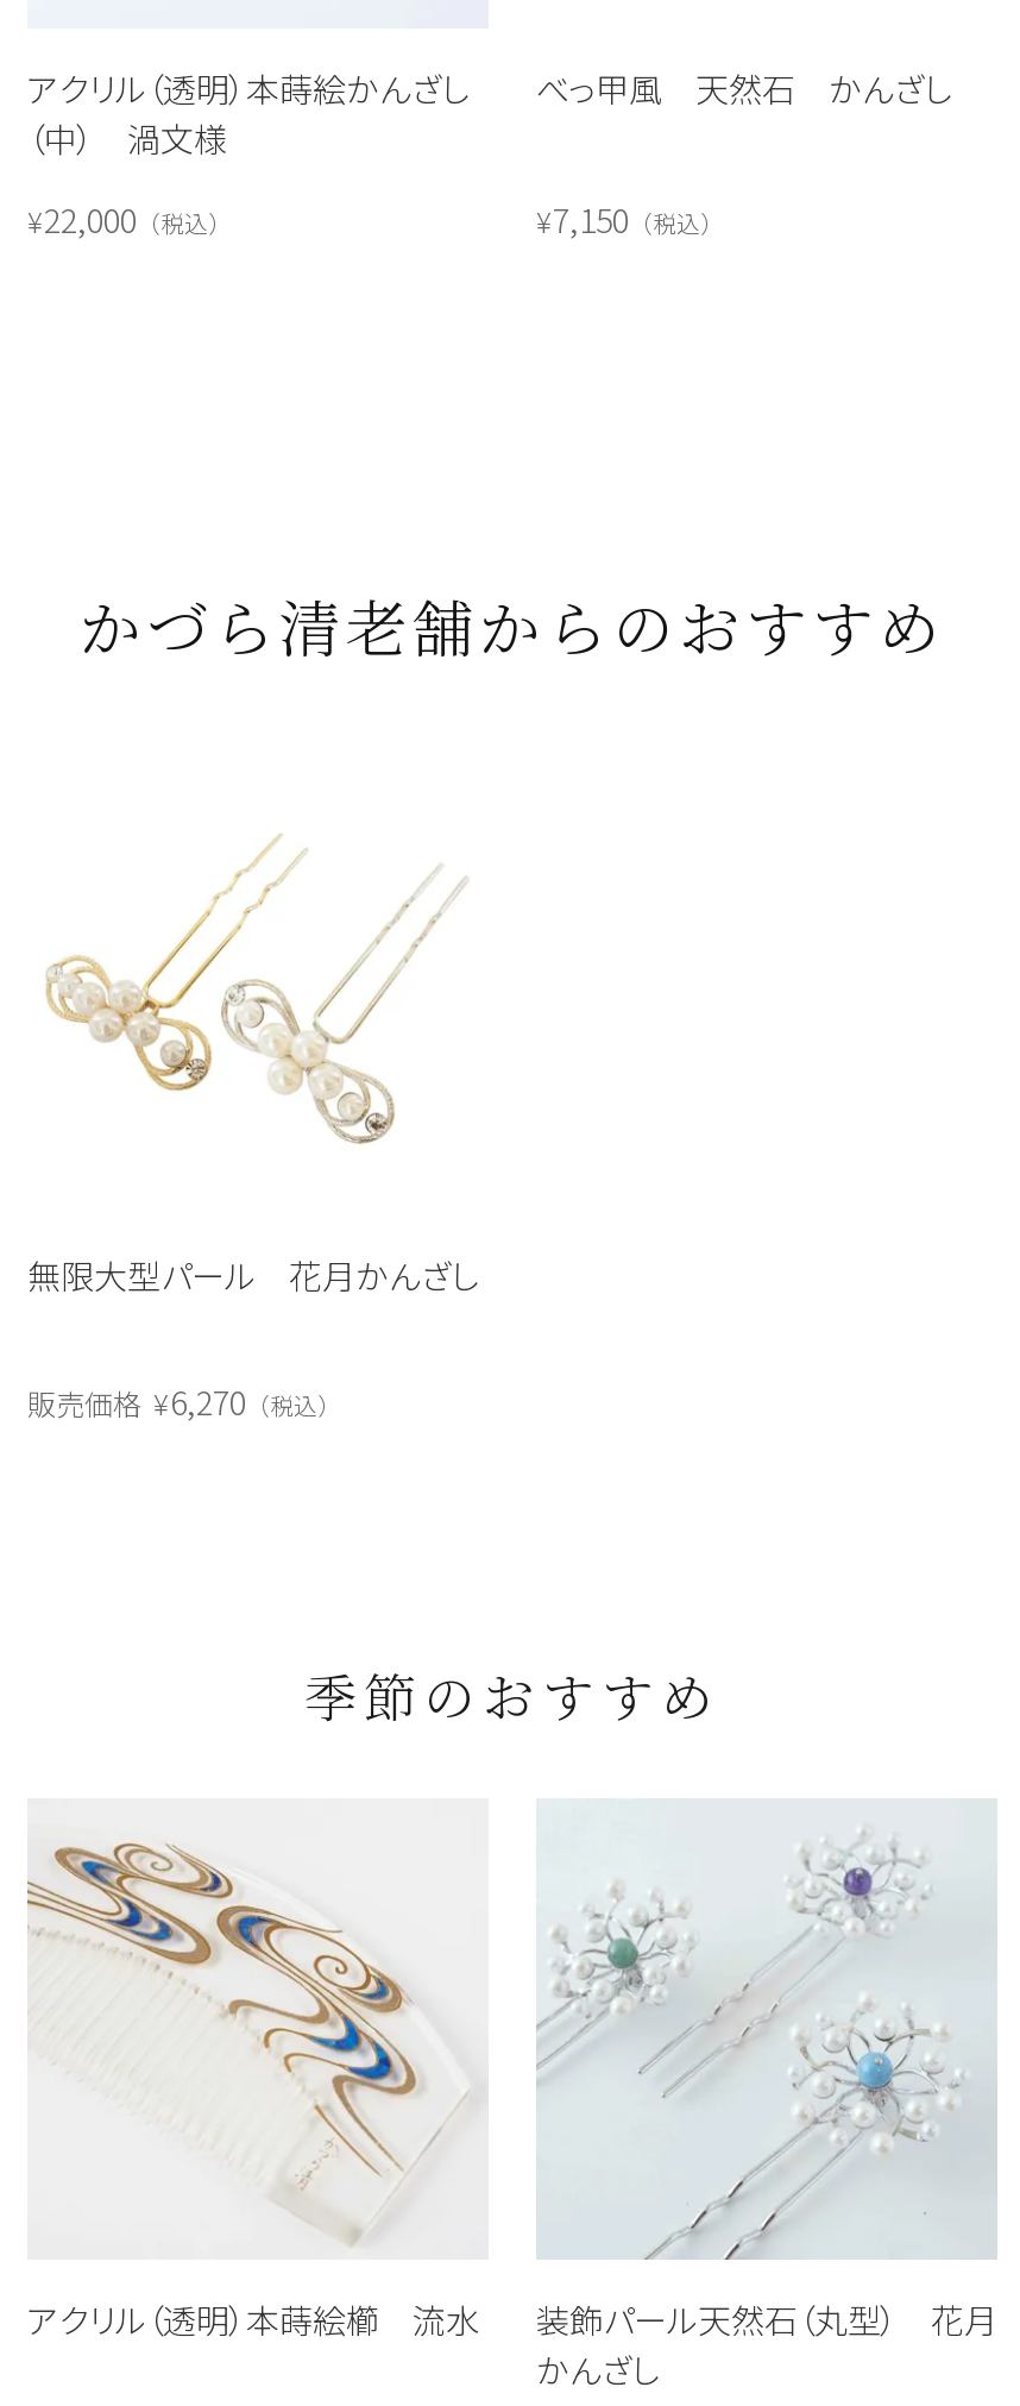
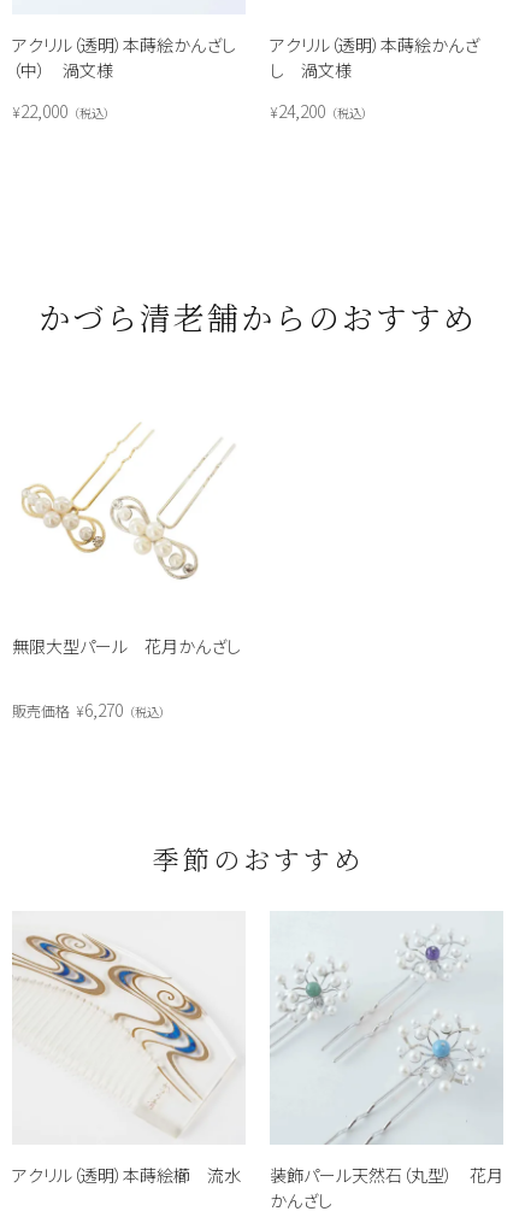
[536,65,952,112] べっ甲風 天然石 かんざし -> [270,33,479,82] アクリル（透明）本蒔絵かんざ | し 渦文様
[536,196,700,243] ¥7,150 税込 -> [270,99,361,123] ¥24,200 税込

